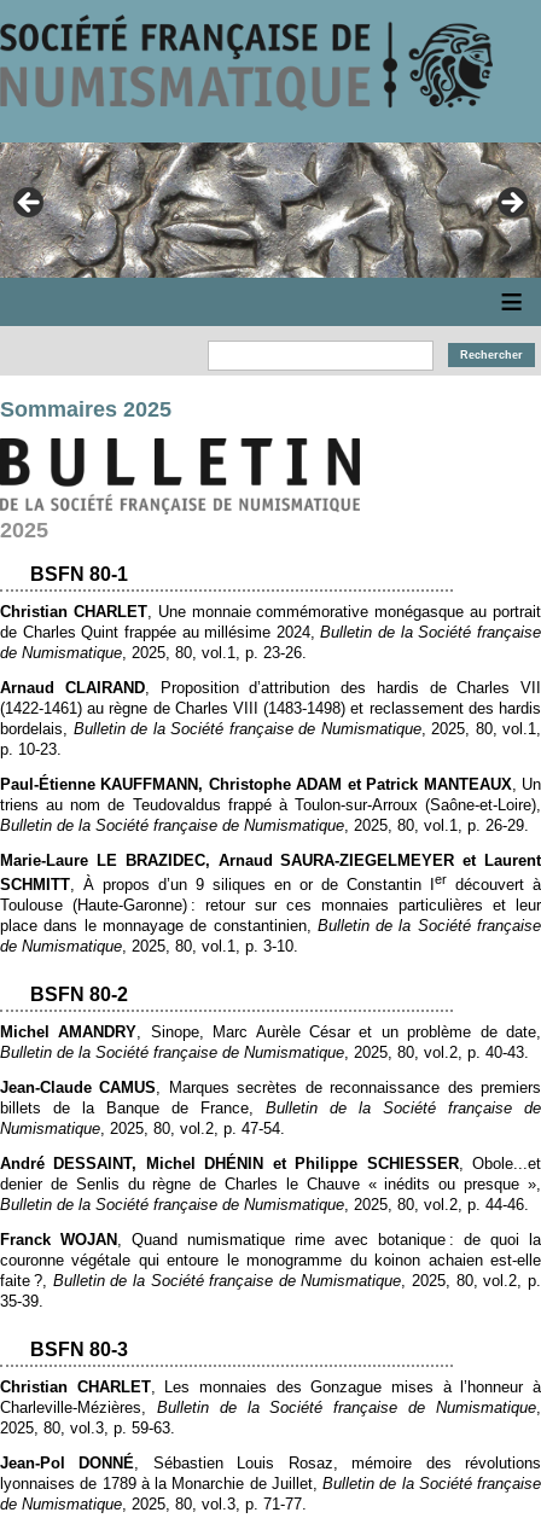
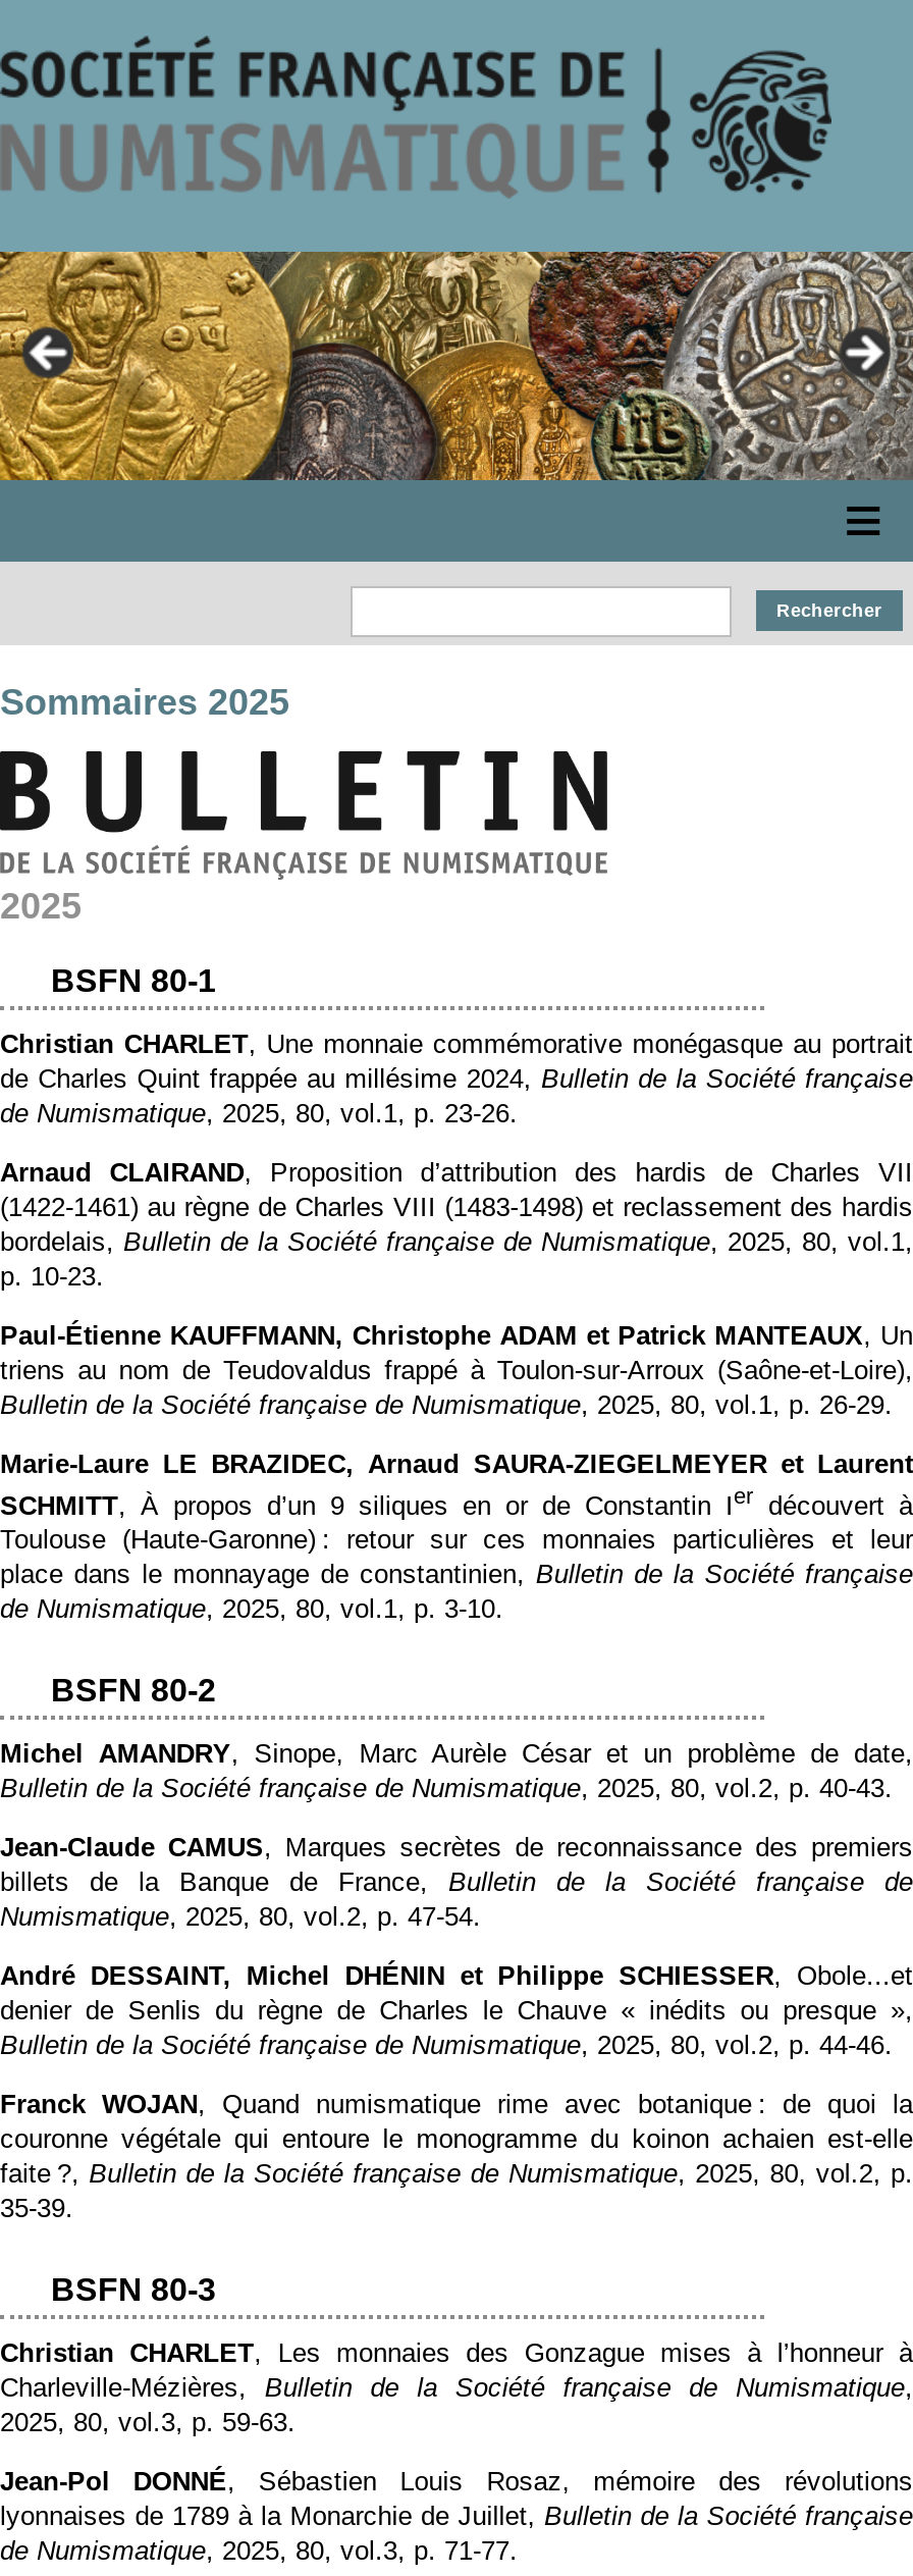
[4,141,537,279] [image] -> [6,250,907,482] [image]

